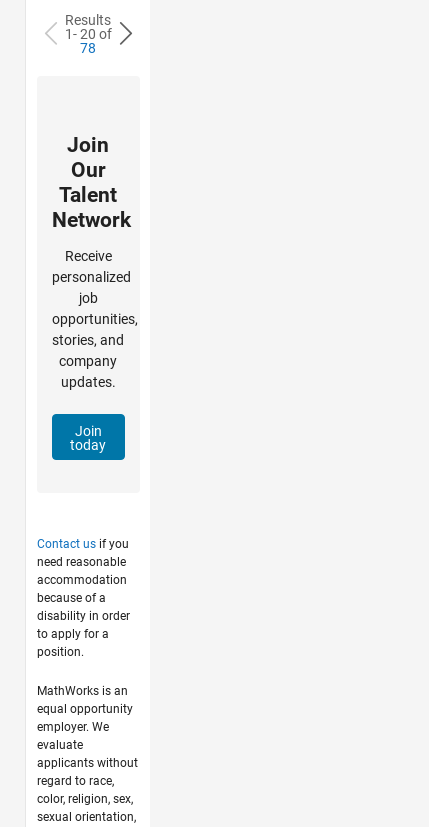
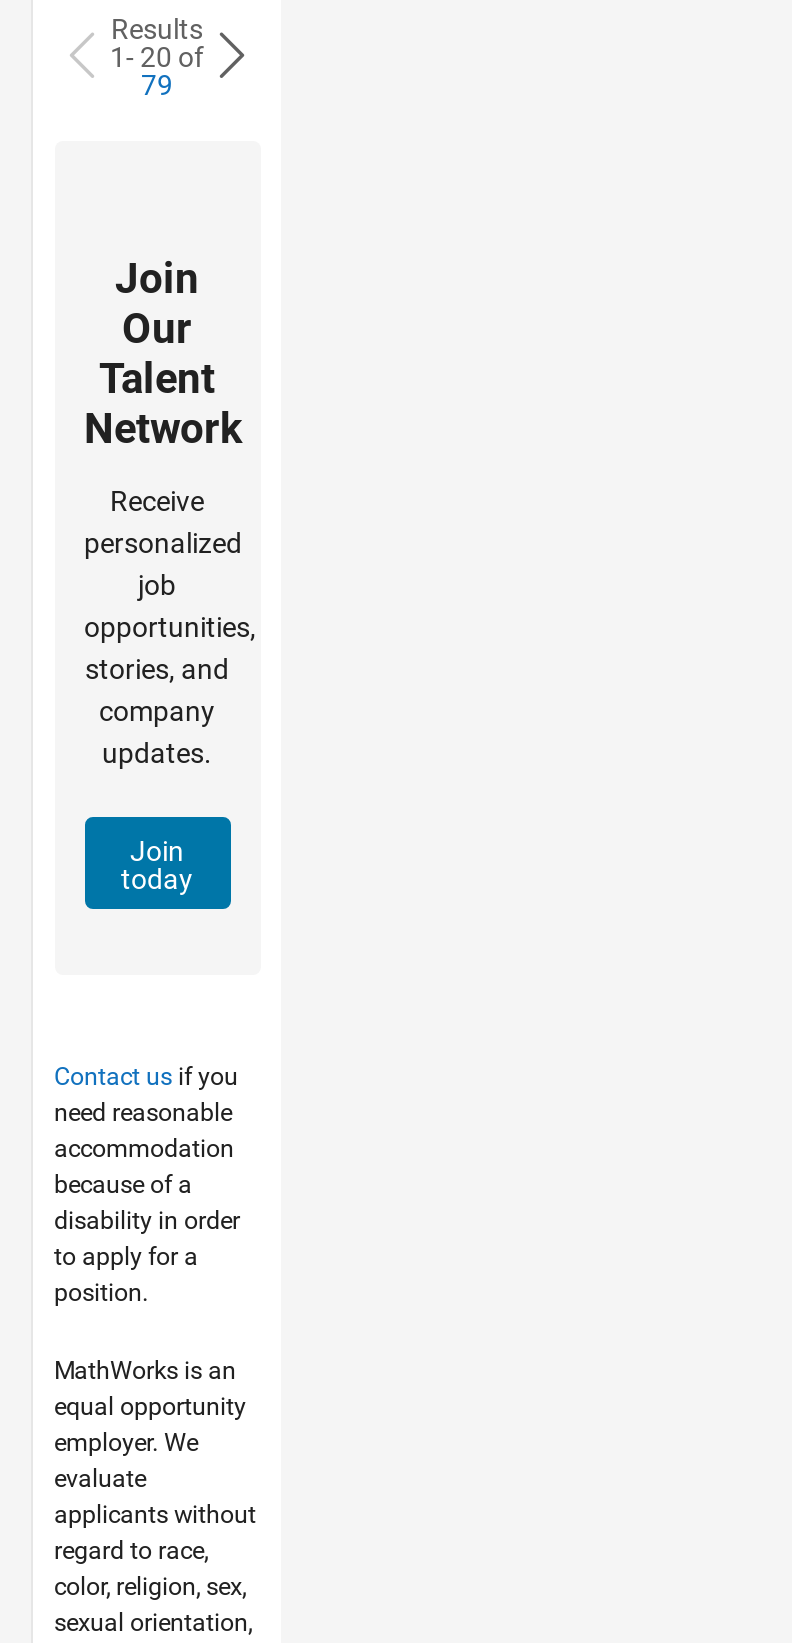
[80,40,96,56] 78 -> [141,69,173,101] 79

